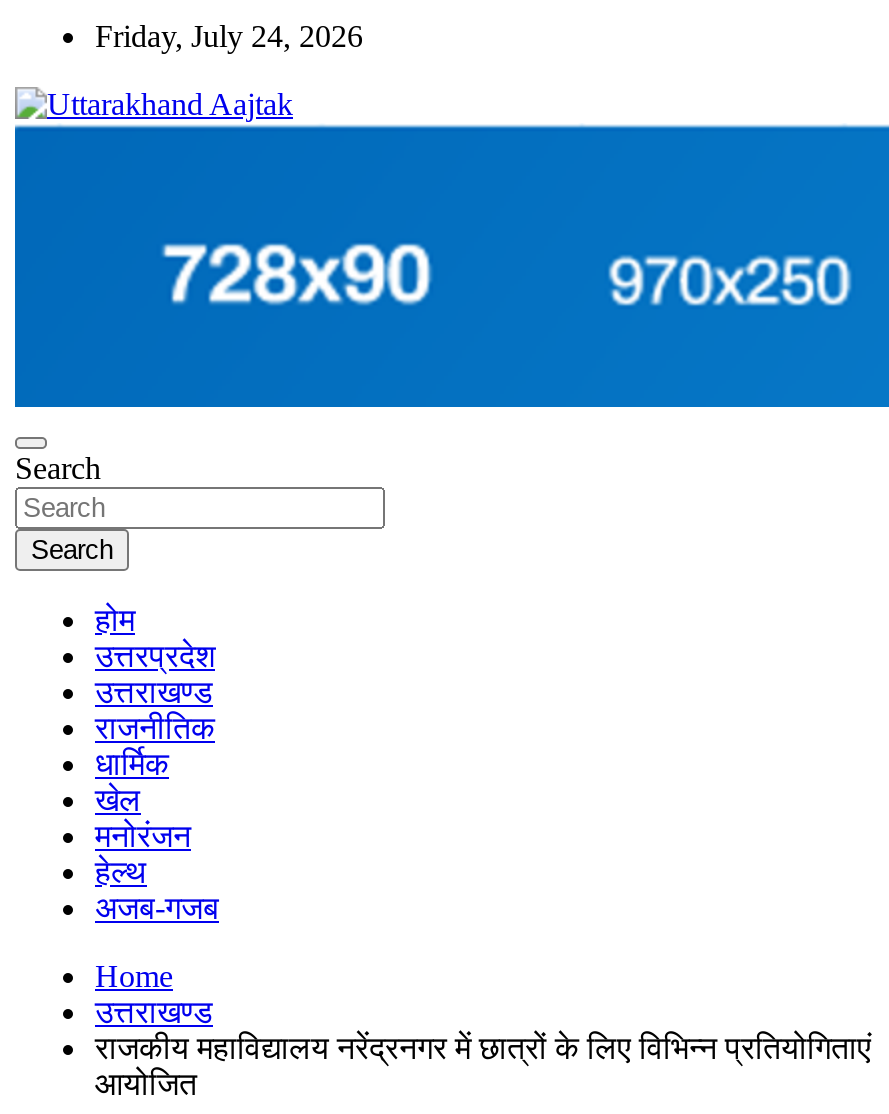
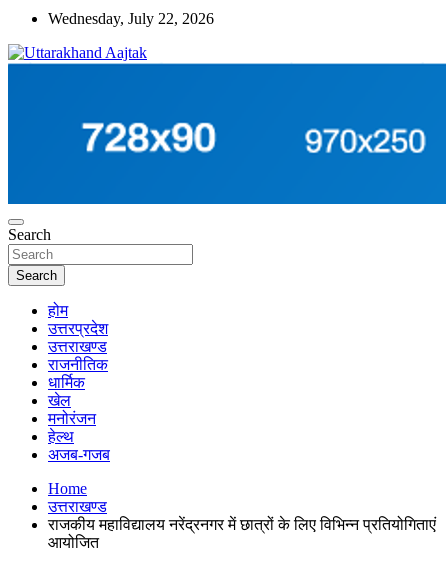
[95,19,363,53] Friday, July 24, 2026 -> [48,10,214,27] Wednesday, July 22, 2026

